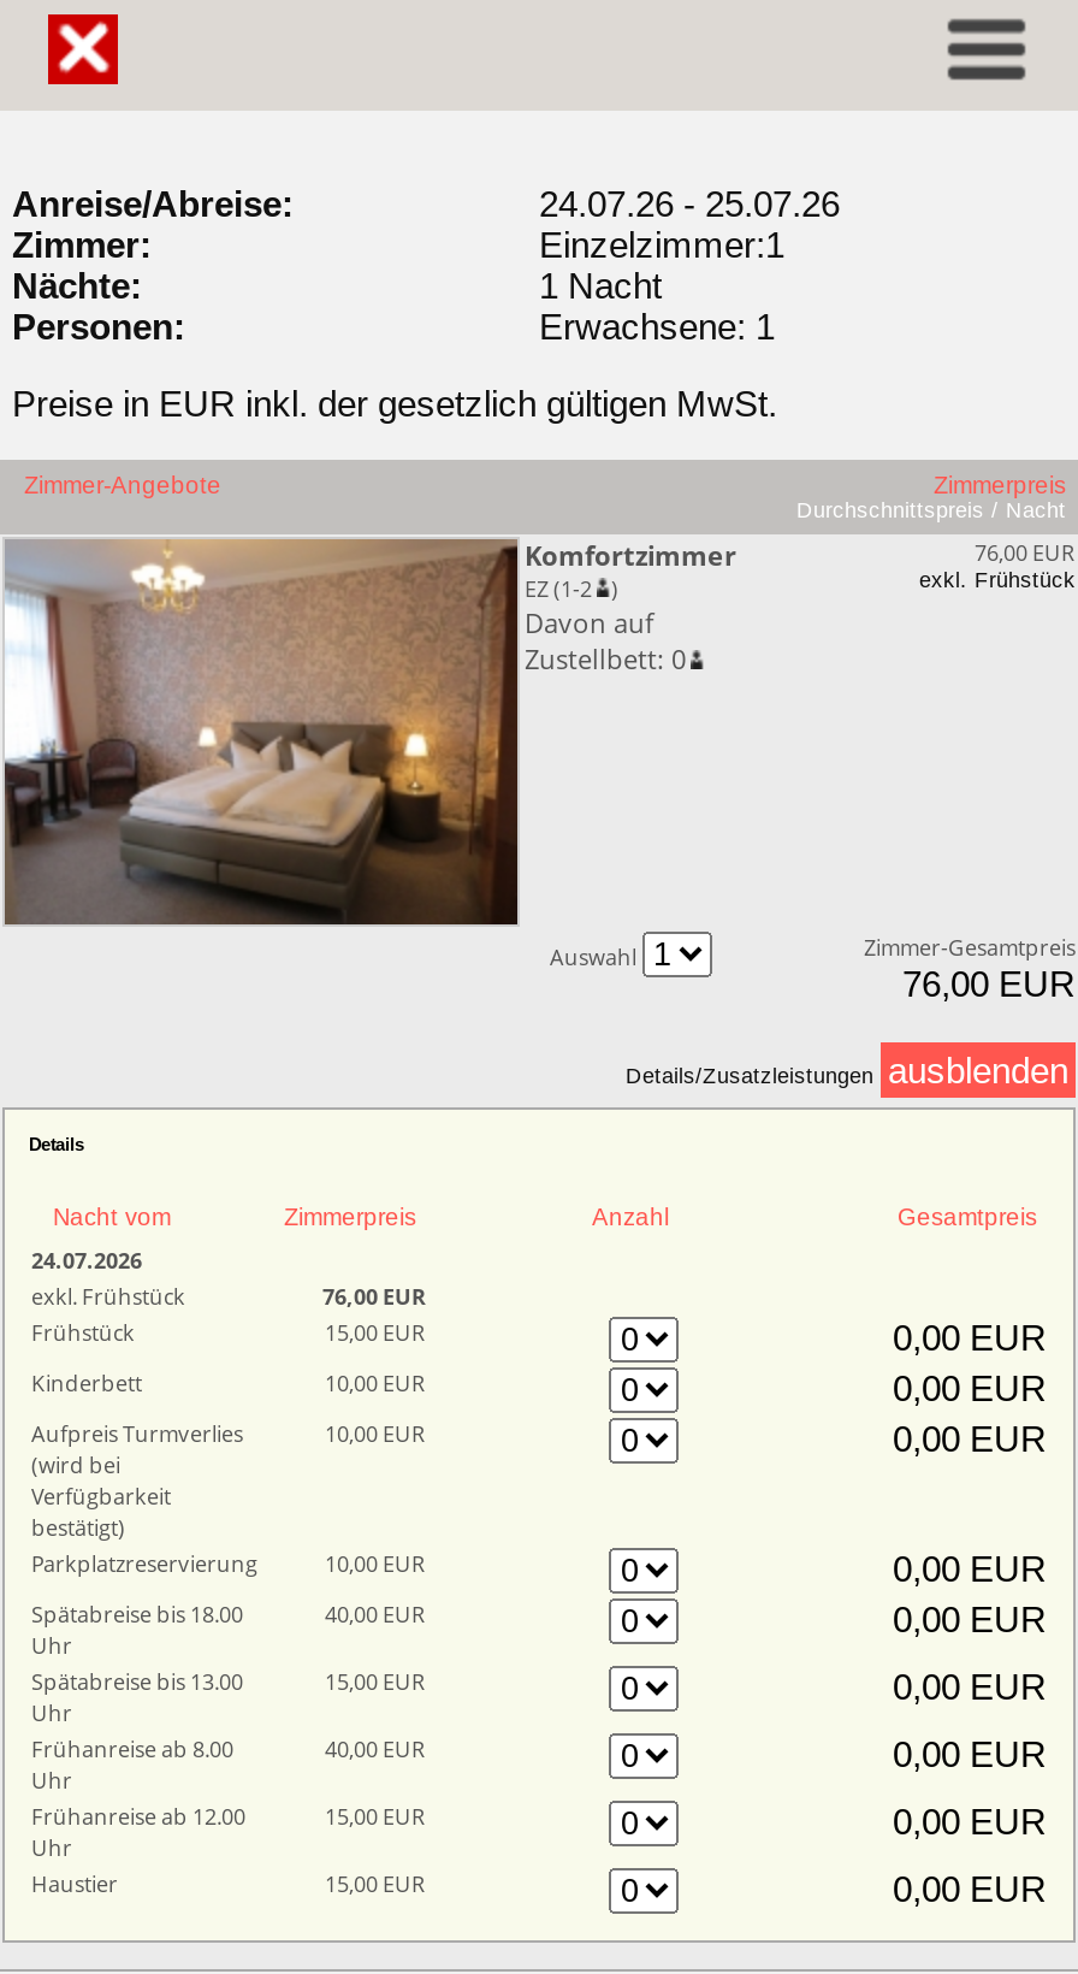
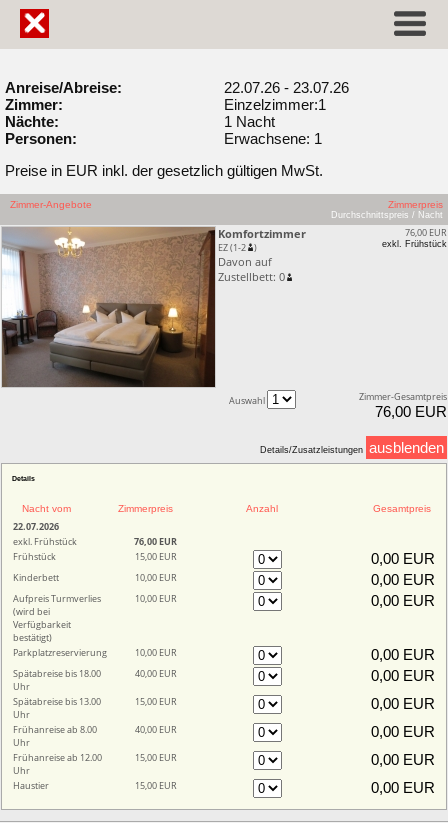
[539,183,840,224] 24.07.26 - 25.07.26 -> [224,79,349,96] 22.07.26 - 23.07.26
[31,1245,142,1276] 24.07.2026 -> [13,520,59,533] 22.07.2026

